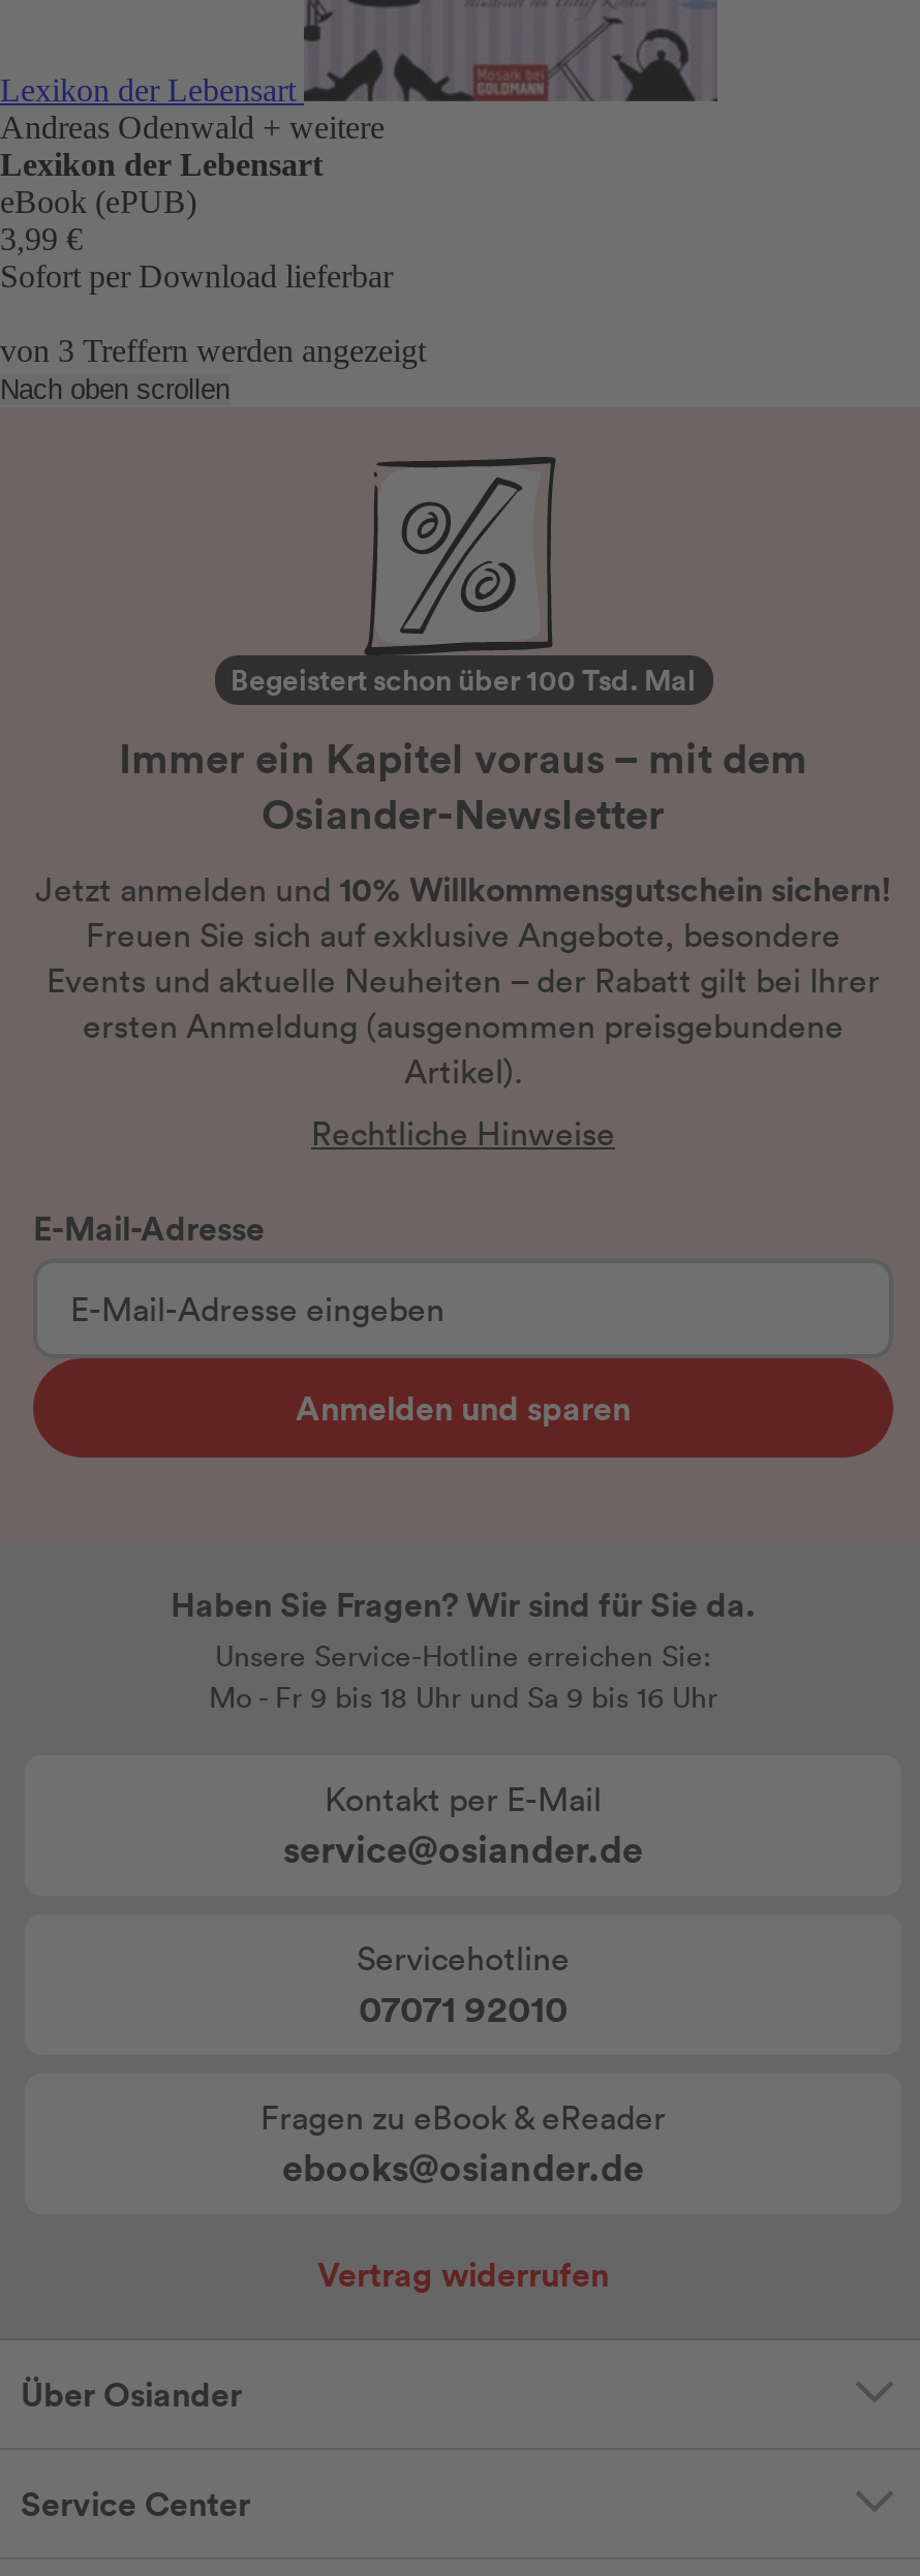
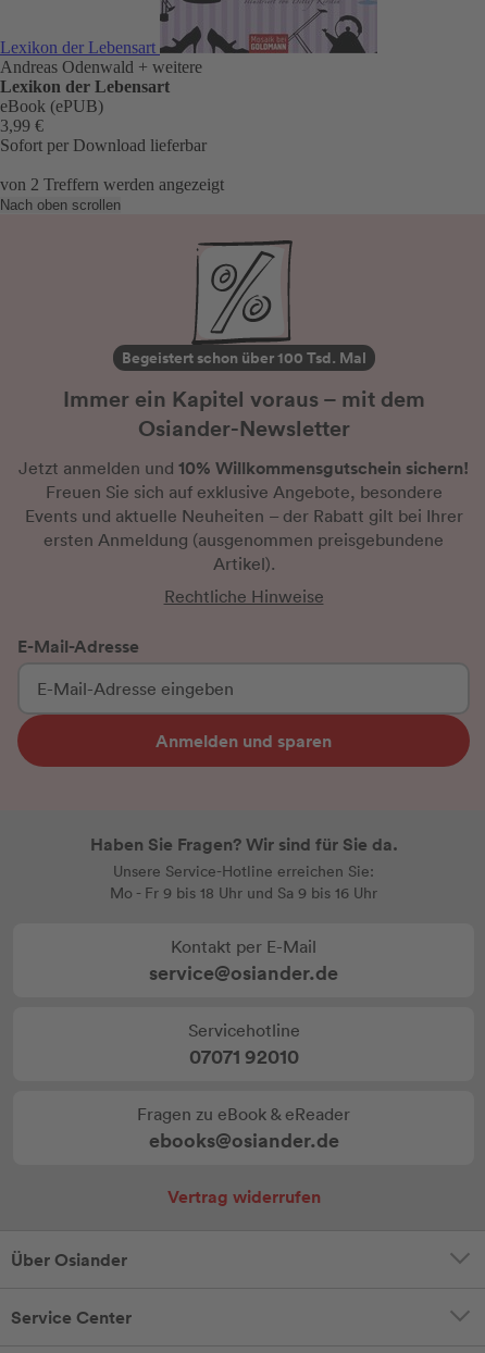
[0,333,426,368] von 3 Treffern werden angezeigt -> [0,175,224,194] von 2 Treffern werden angezeigt

